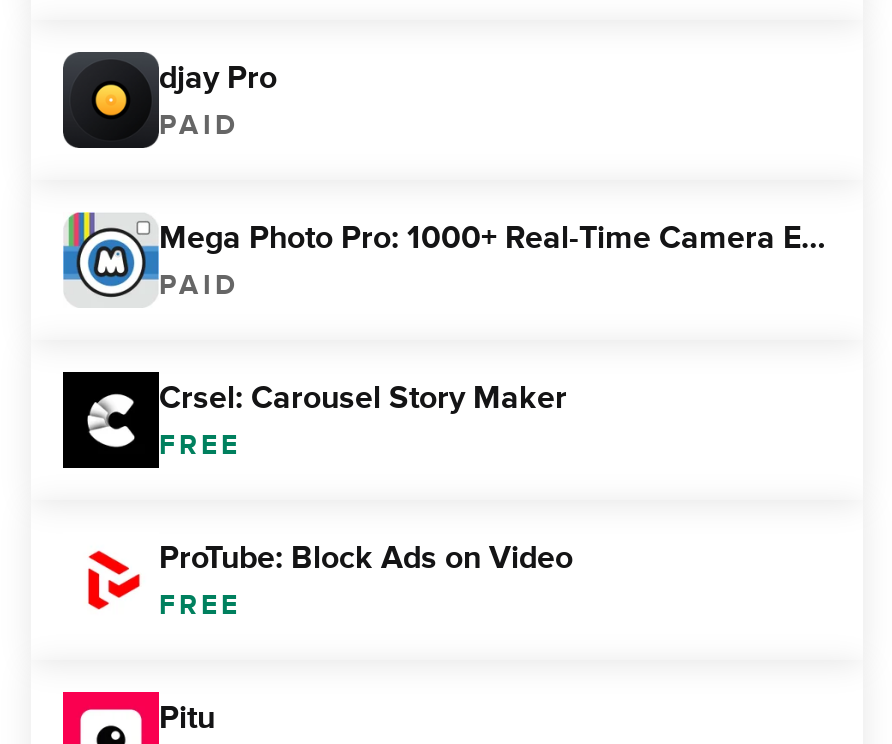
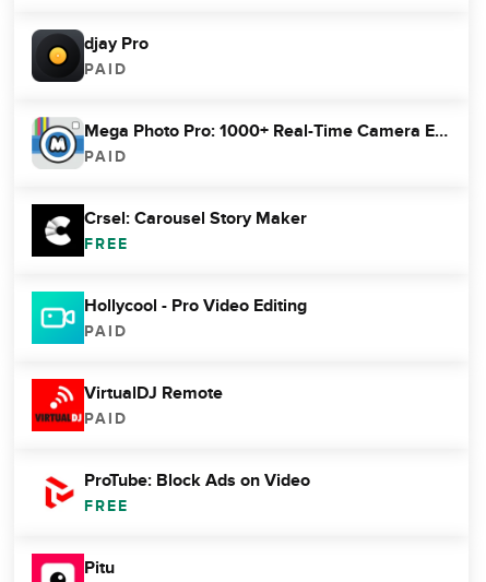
none -> [31,290,307,427] [image] | Hollycool - Pro Video Editing | PAID | VirtualDJ Remote | PAID
none -> [32,379,69,432] [image]

